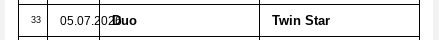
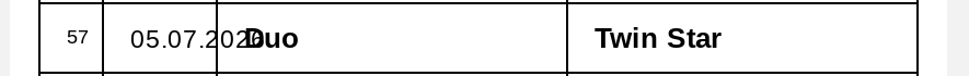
[31,15,41,25] 33 -> [67,26,89,47] 57

